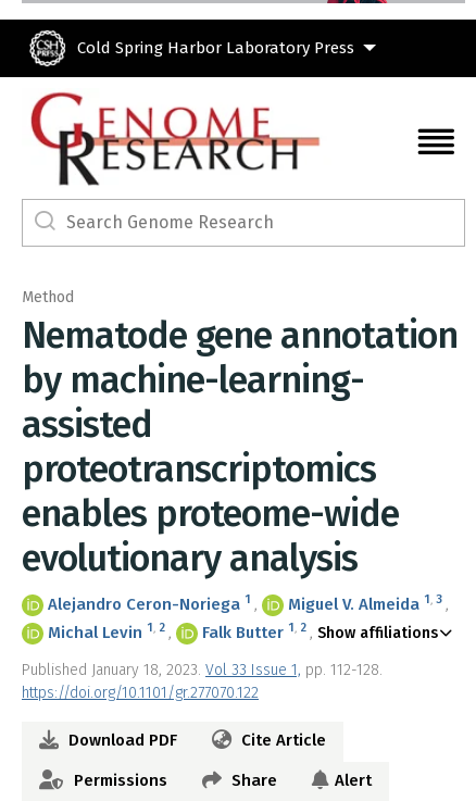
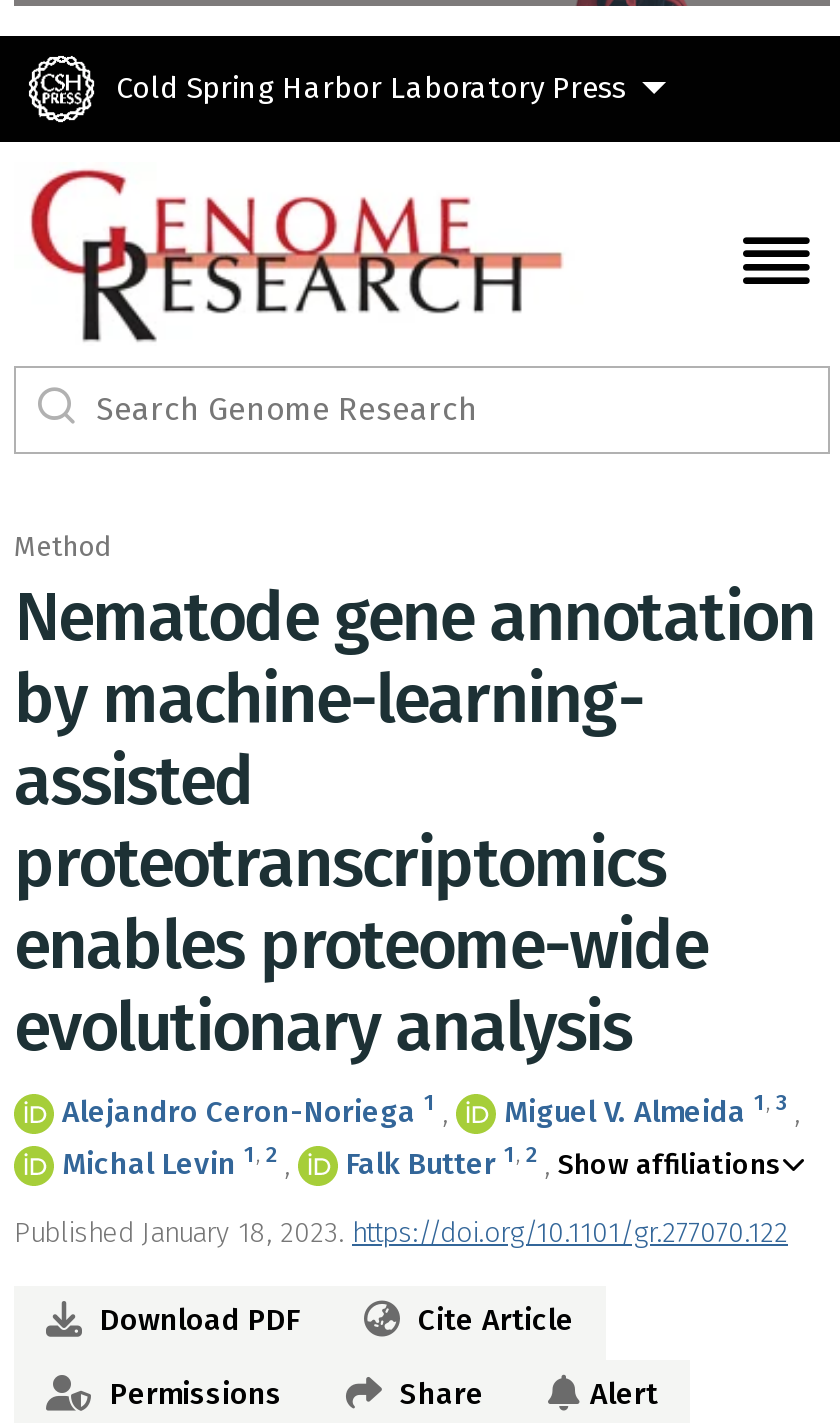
[22,661,383,702] Published January 18, 2023. Vol 33 Issue 1, pp. 112-128. | https://doi.org/10.1101/gr.277070.122 -> [14,1216,788,1250] Published January 18, 2023. https://doi.org/10.1101/gr.277070.122

